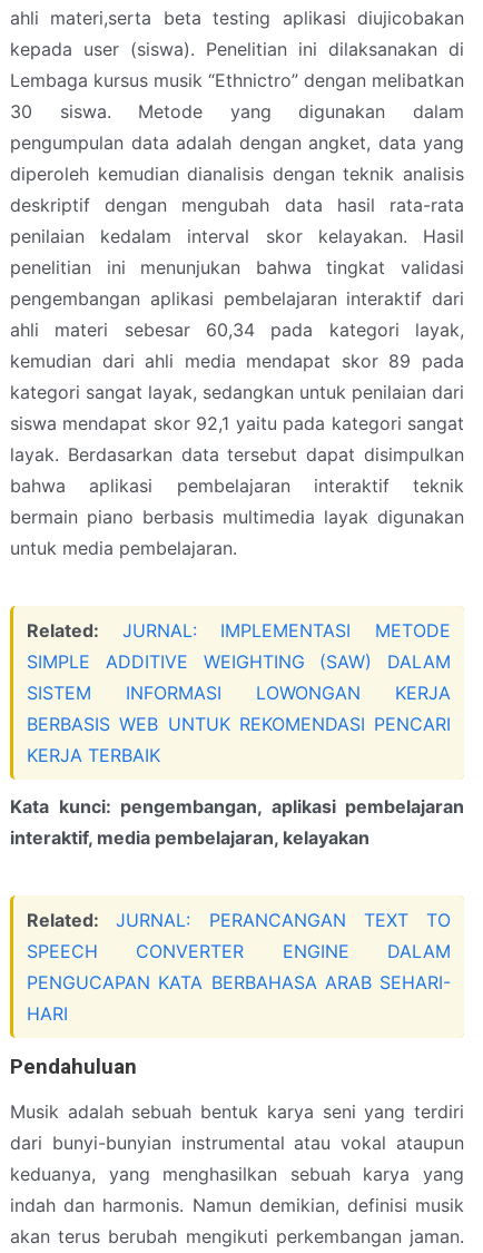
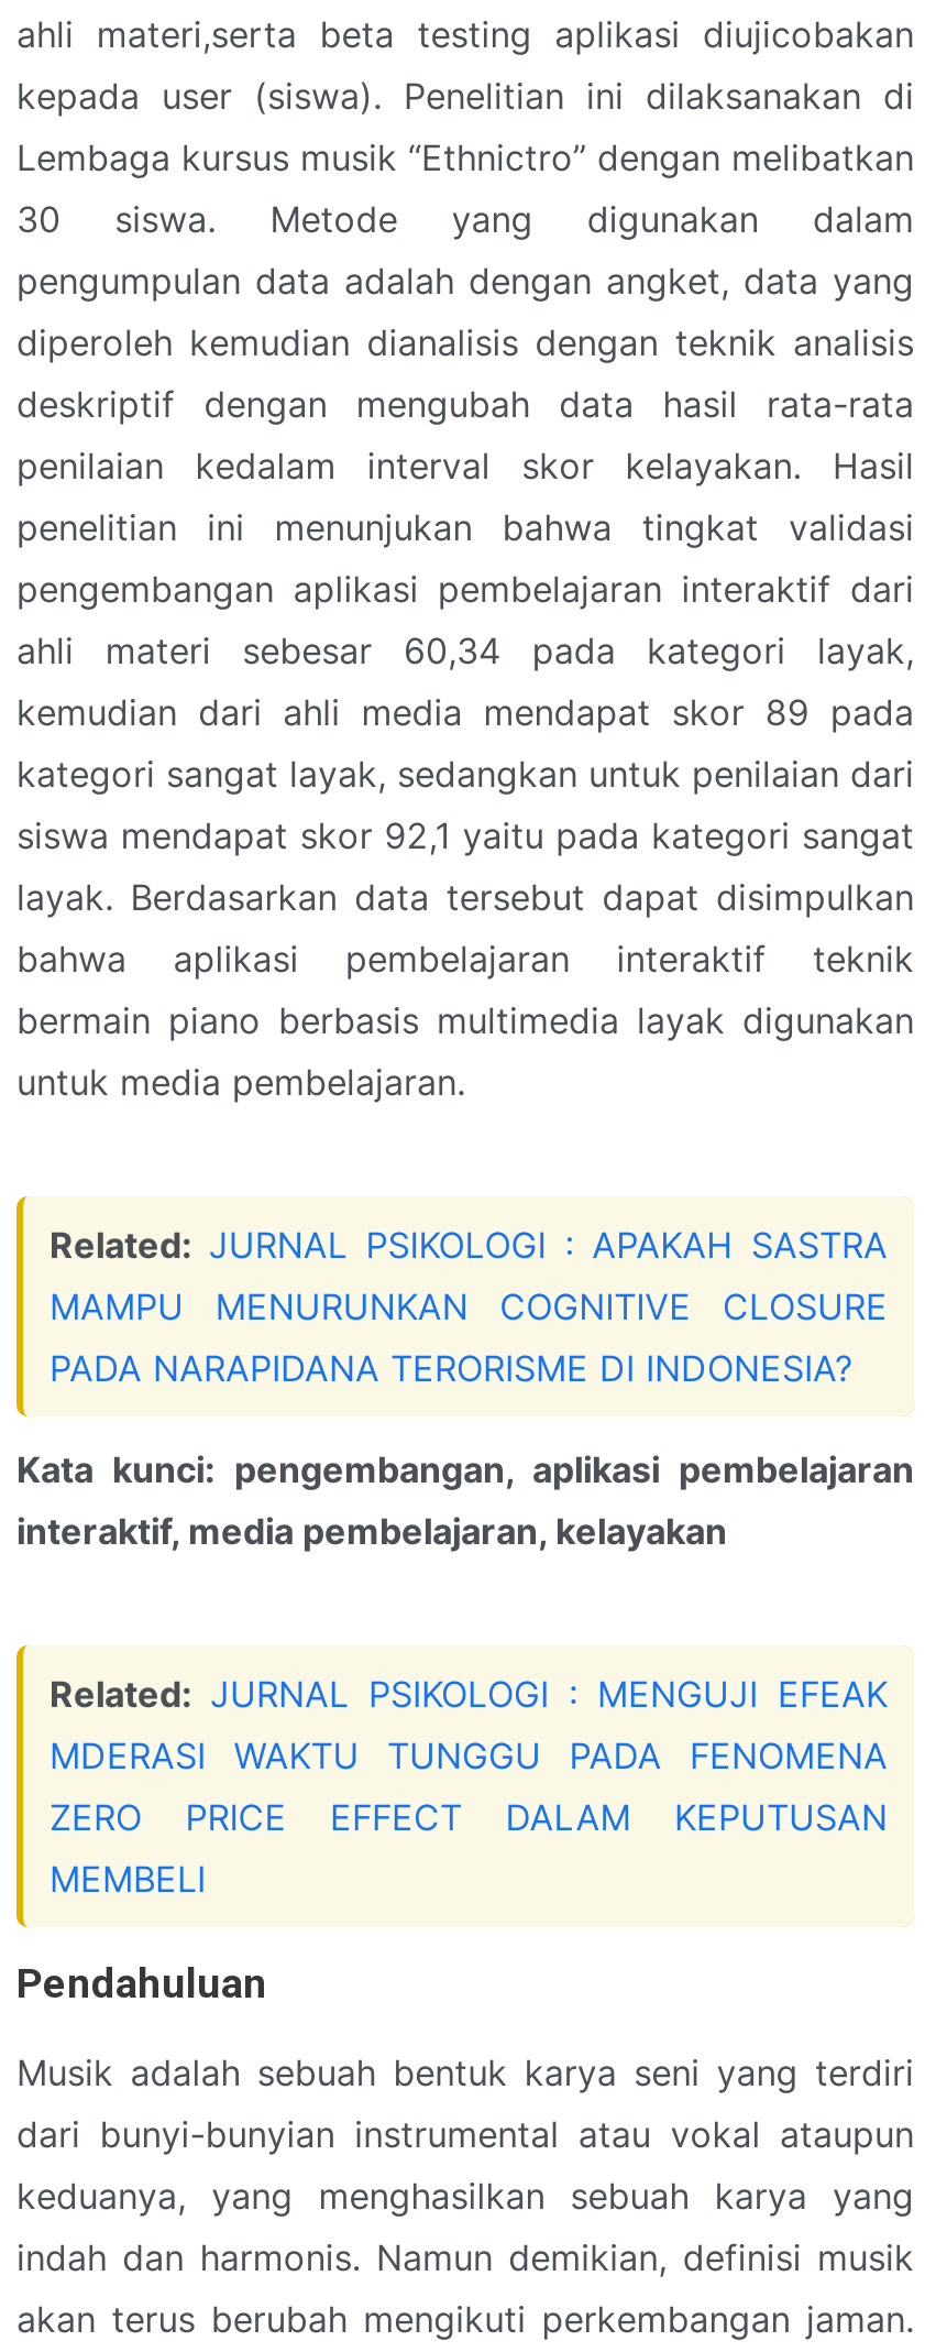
[27,619,451,766] Related: JURNAL: IMPLEMENTASI METODE | SIMPLE ADDITIVE WEIGHTING (SAW) DALAM | SISTEM INFORMASI LOWONGAN KERJA | BERBASIS WEB UNTUK REKOMENDASI PENCARI | KERJA TERBAIK -> [49,1222,888,1390] Related: JURNAL PSIKOLOGI : APAKAH SASTRA | MAMPU MENURUNKAN COGNITIVE CLOSURE | PADA NARAPIDANA TERORISME DI INDONESIA?
[27,909,451,1024] Related: JURNAL: PERANCANGAN TEXT TO | SPEECH CONVERTER ENGINE DALAM | PENGUCAPAN KATA BERBAHASA ARAB SEHARI- | HARI -> [49,1671,888,1900] Related: JURNAL PSIKOLOGI : MENGUJI EFEAK | MDERASI WAKTU TUNGGU PADA FENOMENA | ZERO PRICE EFFECT DALAM KEPUTUSAN | MEMBELI

